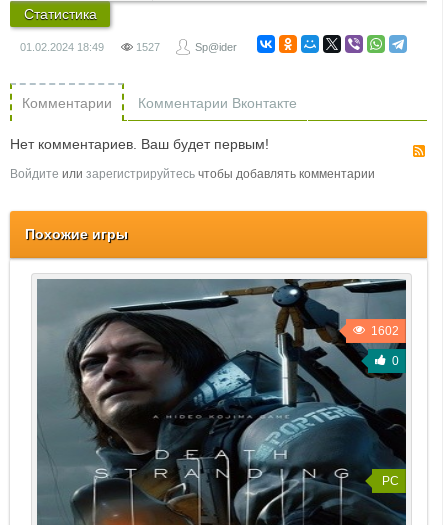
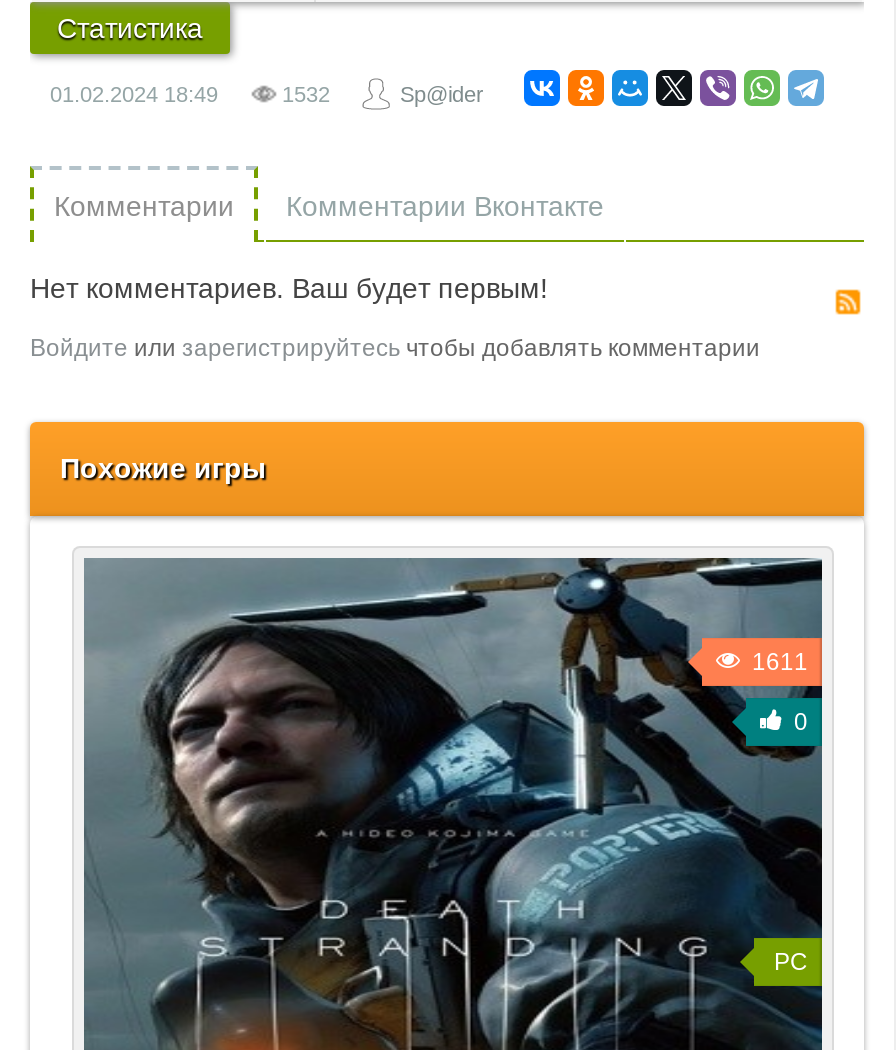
[136,40,160,52] 1527 -> [282,81,330,105] 1532
[368,323,399,337] 1602 -> [746,647,808,675] 1611

